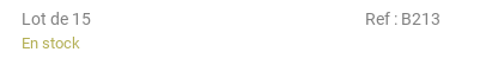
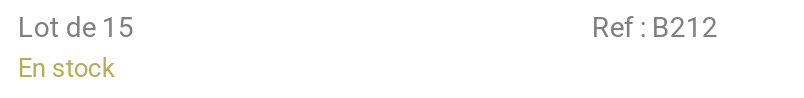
[366,10,441,29] Ref : B213 -> [592,11,718,43] Ref : B212

